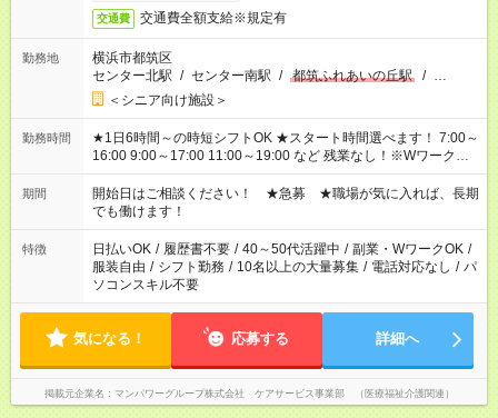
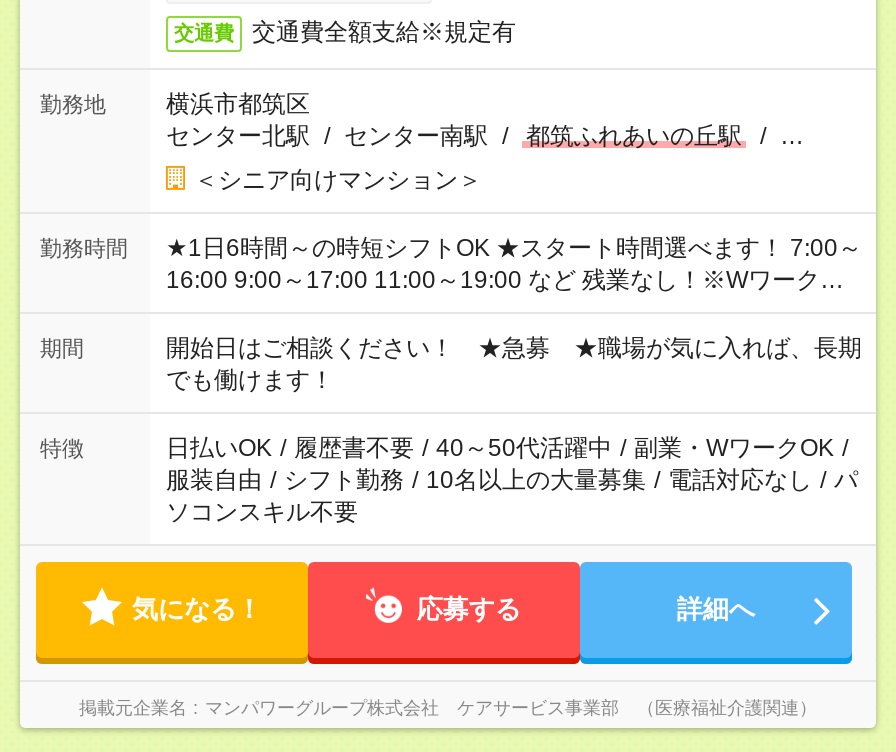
[108,92,228,108] ＜シニア向け施設＞ -> [194,166,482,194] ＜シニア向けマンション＞

